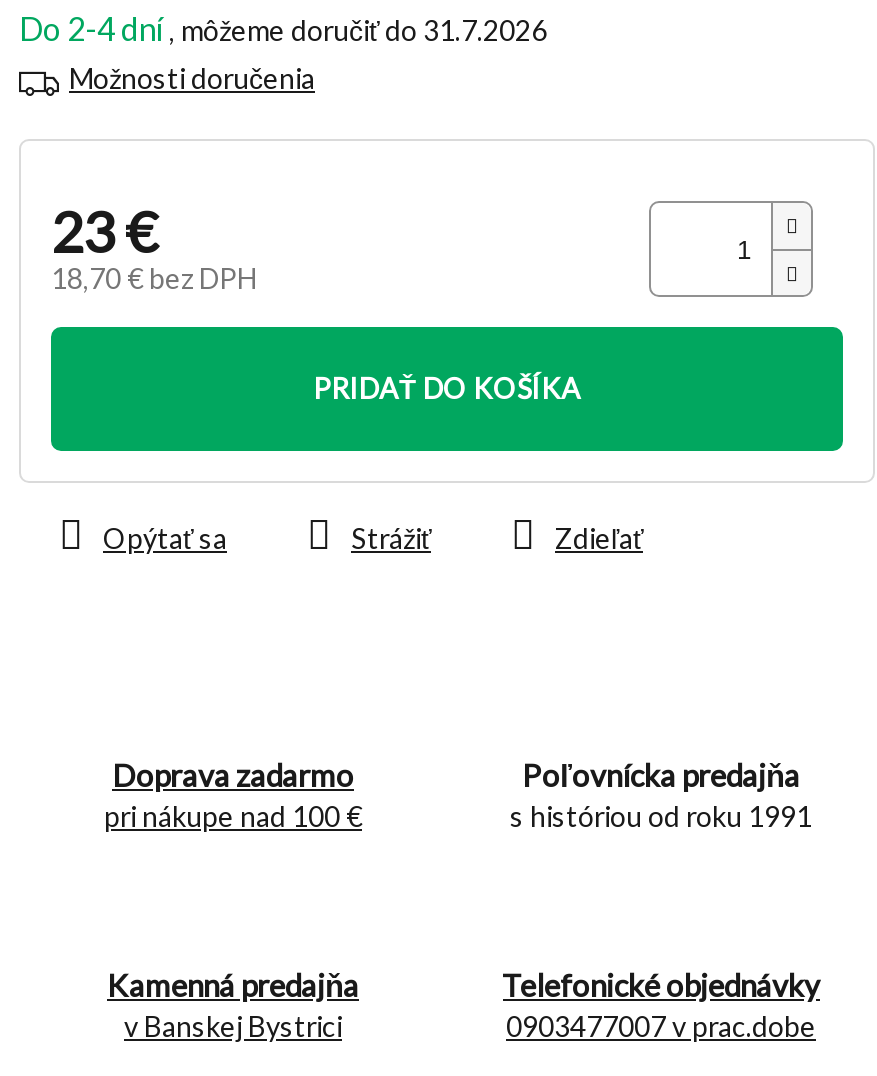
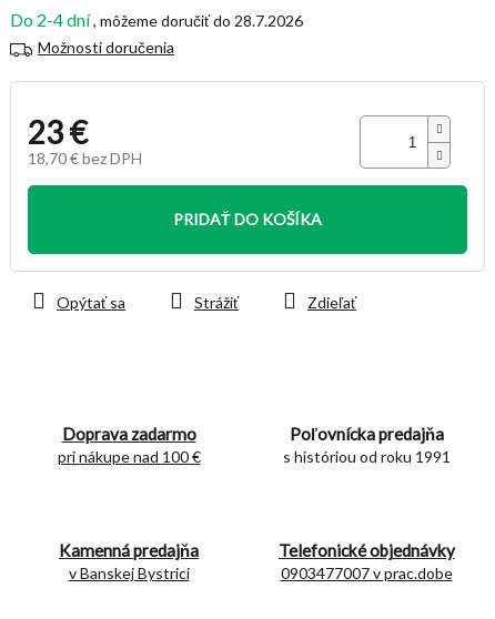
[423,14,547,48] 31.7.2026 -> [234,12,303,30] 28.7.2026

